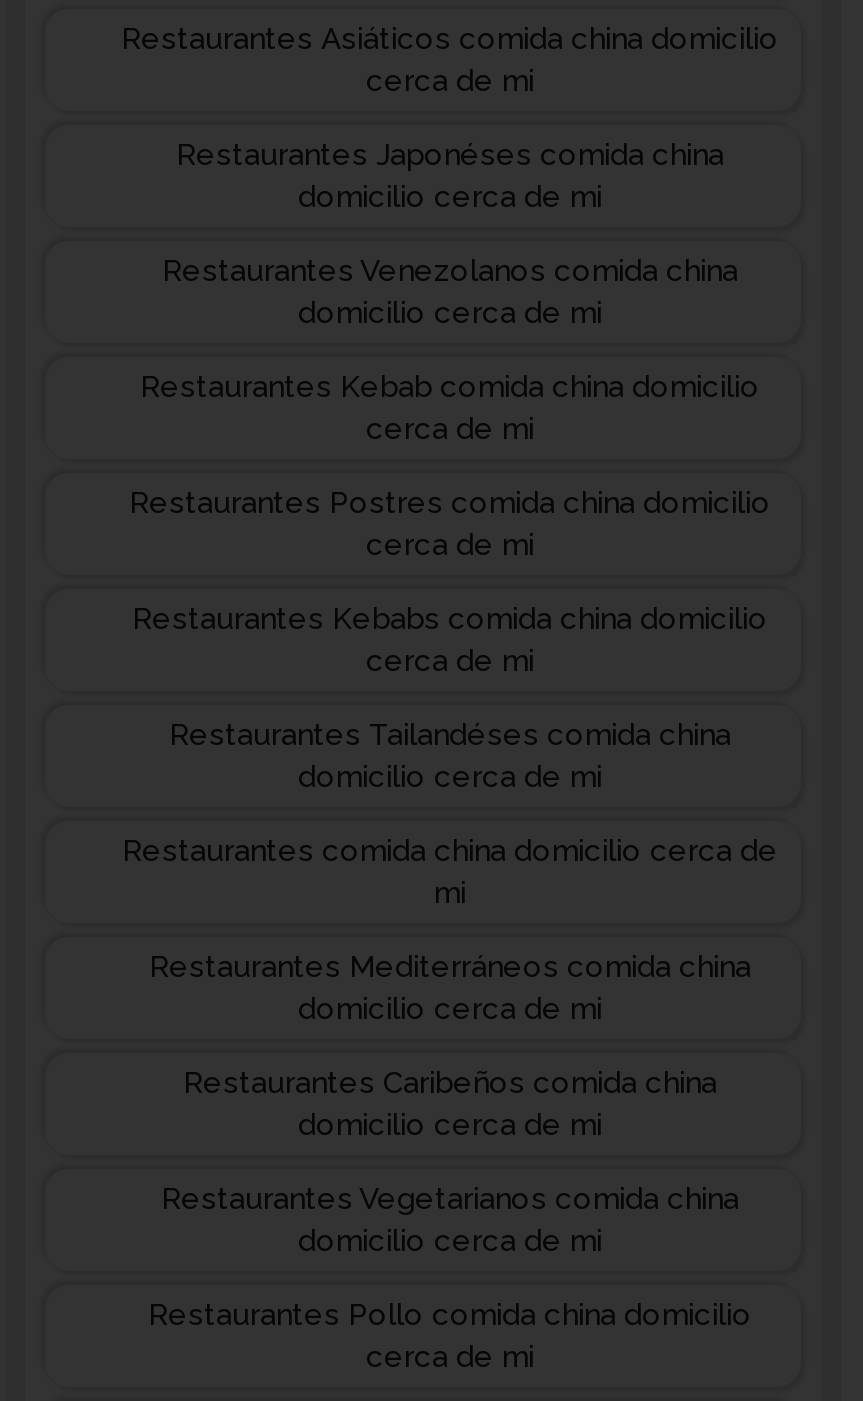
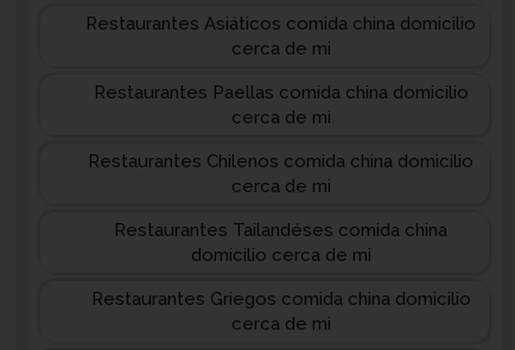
[140,137,760,405] Restaurantes Japonéses comida china | domicilio cerca de mi | Restaurantes Venezolanos comida china | domicilio cerca de mi | Restaurantes Kebab comida china domicilio -> [93,82,468,103] Restaurantes Paellas comida china domicilio
[129,485,771,637] Restaurantes Postres comida china domicilio | cerca de mi | Restaurantes Kebabs comida china domicilio -> [88,151,473,172] Restaurantes Chilenos comida china domicilio
[122,833,778,1333] Restaurantes comida china domicilio cerca de | mi | Restaurantes Mediterráneos comida china | domicilio cerca de mi | Restaurantes Caribeños comida china | domicilio cerca de mi | Restaurantes Vegetarianos comida china | domicilio cerca de mi | Restaurantes Pollo comida china domicilio -> [91,288,471,310] Restaurantes Griegos comida china domicilio

